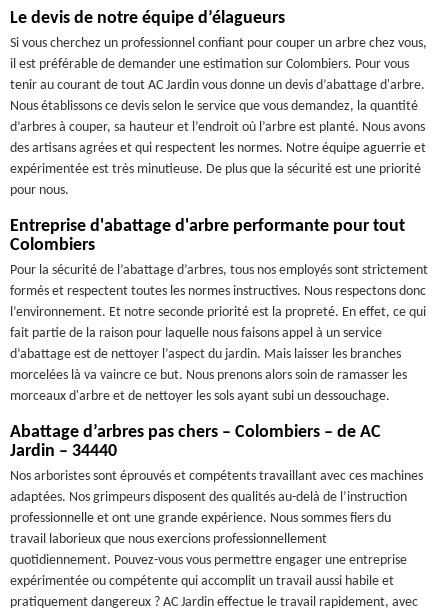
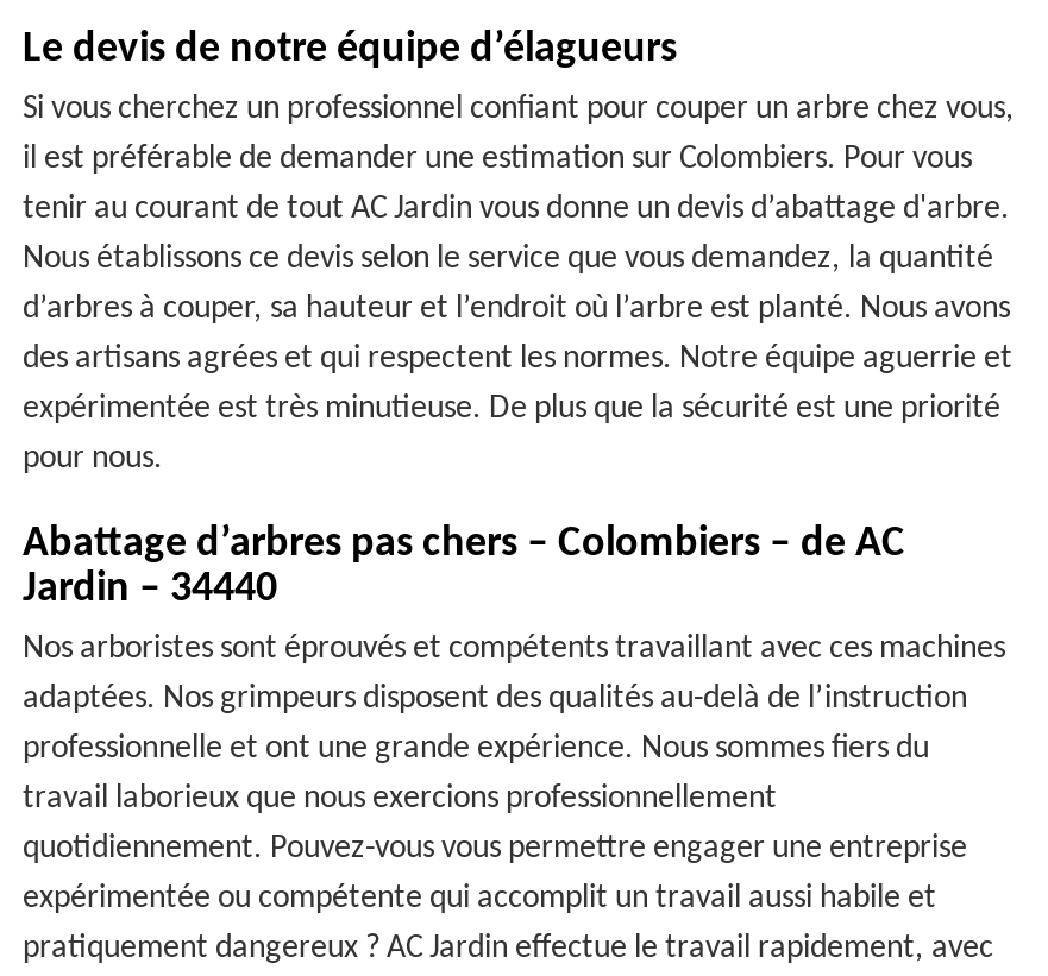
[10,217,428,404] Entreprise d'abattage d'arbre performante pour tout | Colombiers | Pour la sécurité de l’abattage d’arbres, tous nos employés sont strictement | formés et respectent toutes les normes instructives. Nous respectons donc | l’environnement. Et notre seconde priorité est la propreté. En effet, ce qui | fait partie de la raison pour laquelle nous faisons appel à un service | d’abattage est de nettoyer l’aspect du jardin. Mais laisser les branches | morcelées là va vaincre ce but. Nous prenons alors soin de ramasser les | morceaux d'arbre et de nettoyer les sols ayant subi un dessouchage. -> none

